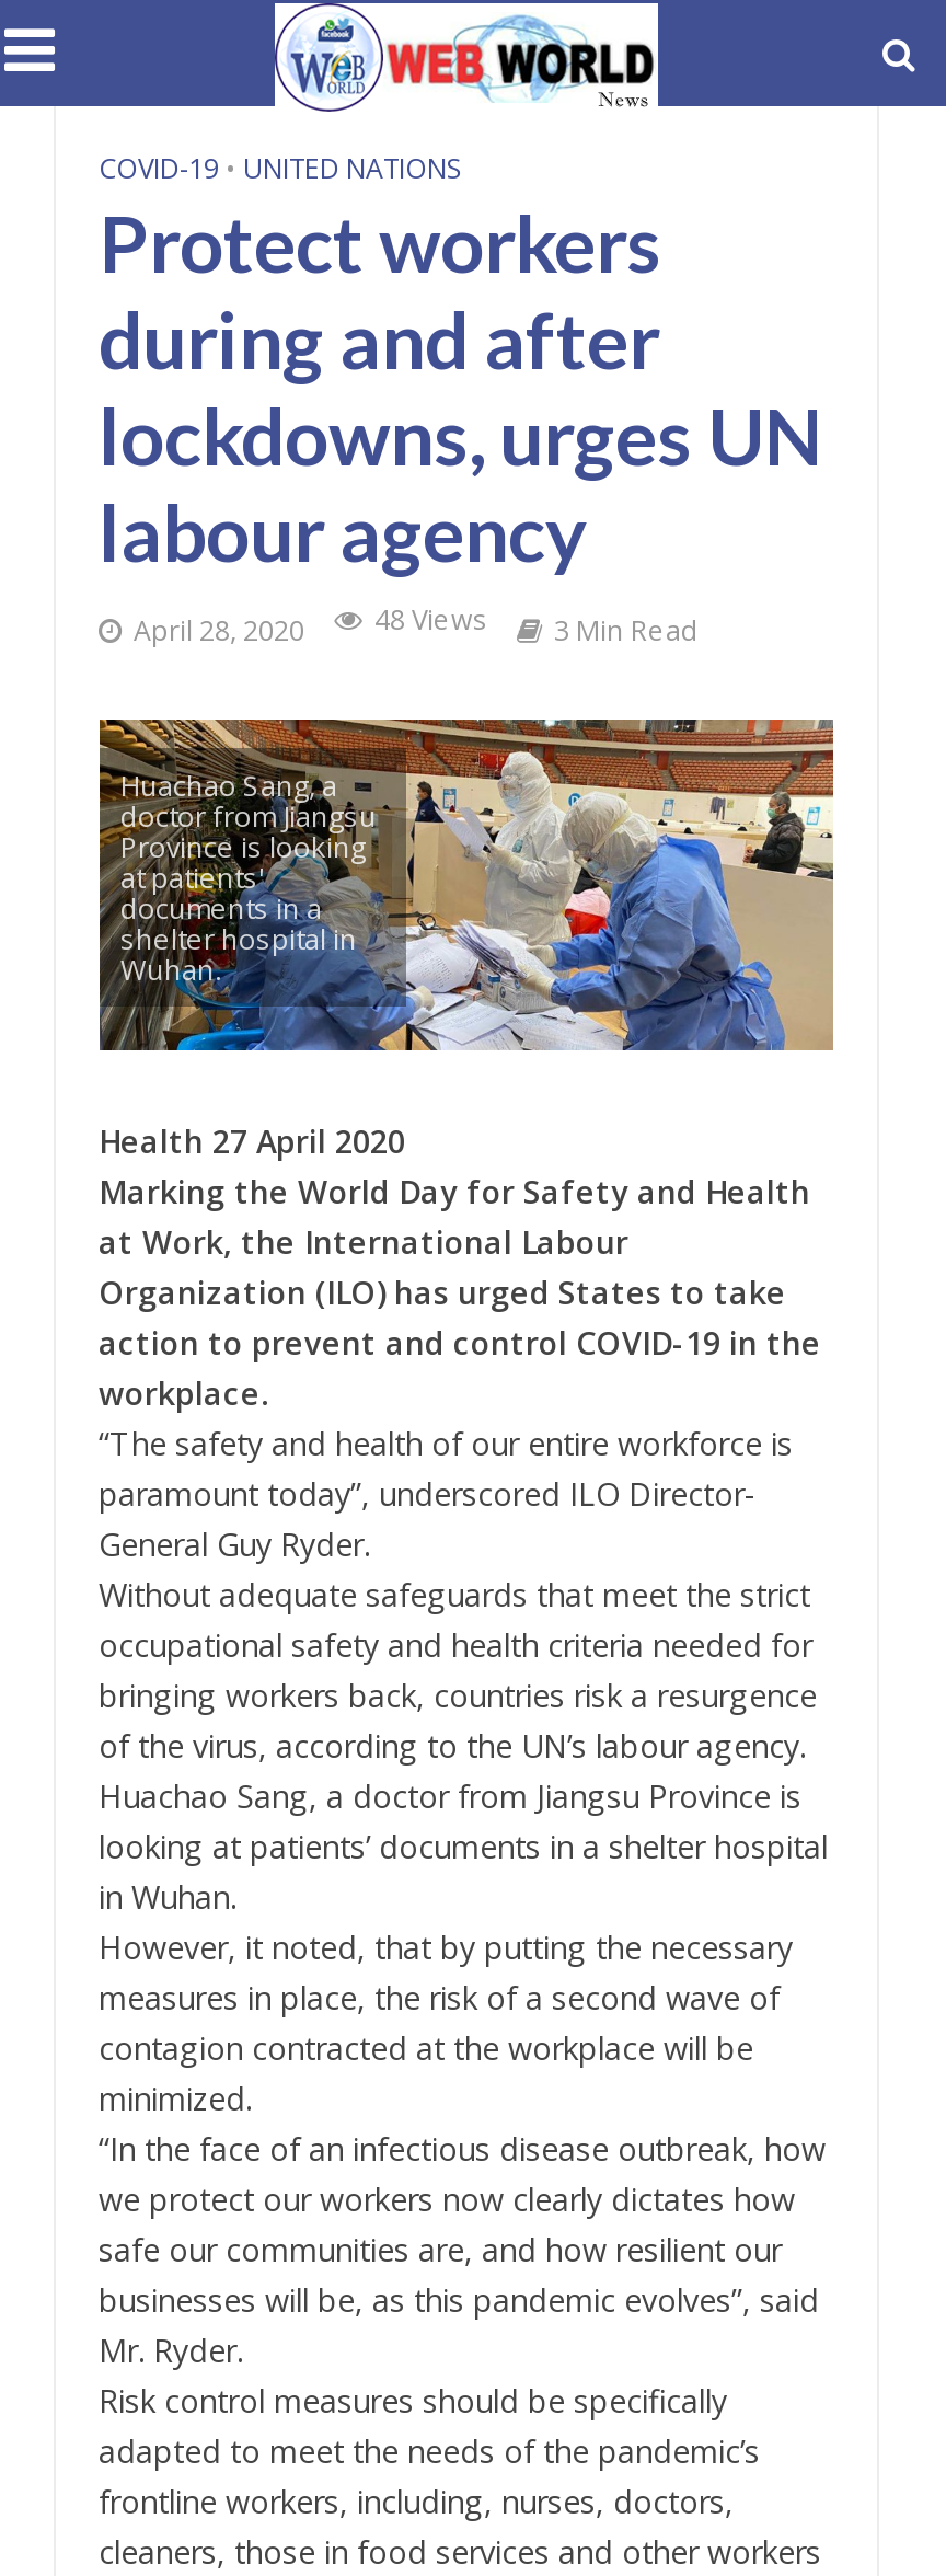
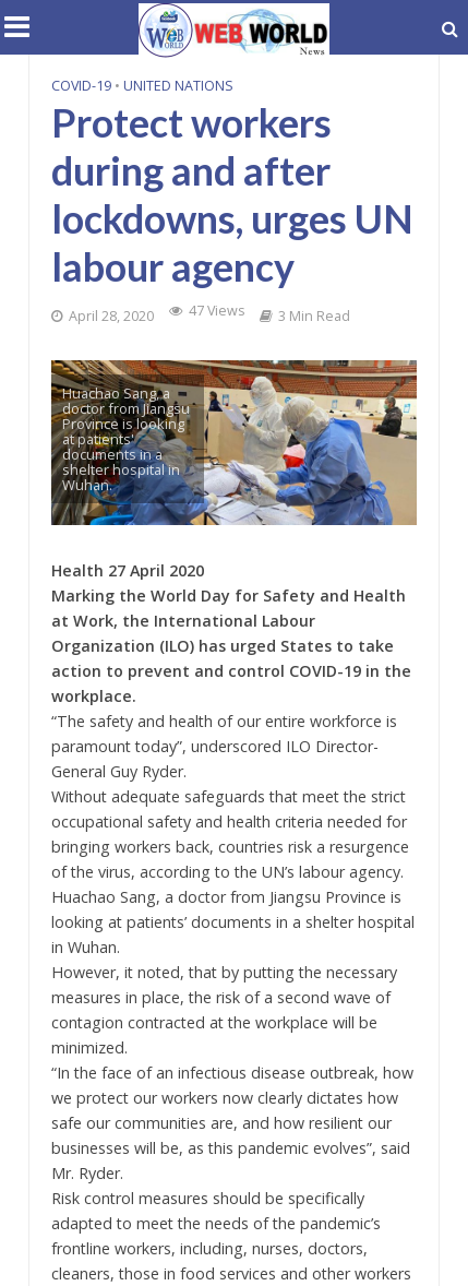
[134,601,699,649] April 28, 2020 48 Views 3 Min Read -> [68,301,350,325] April 28, 2020 47 Views 3 Min Read

